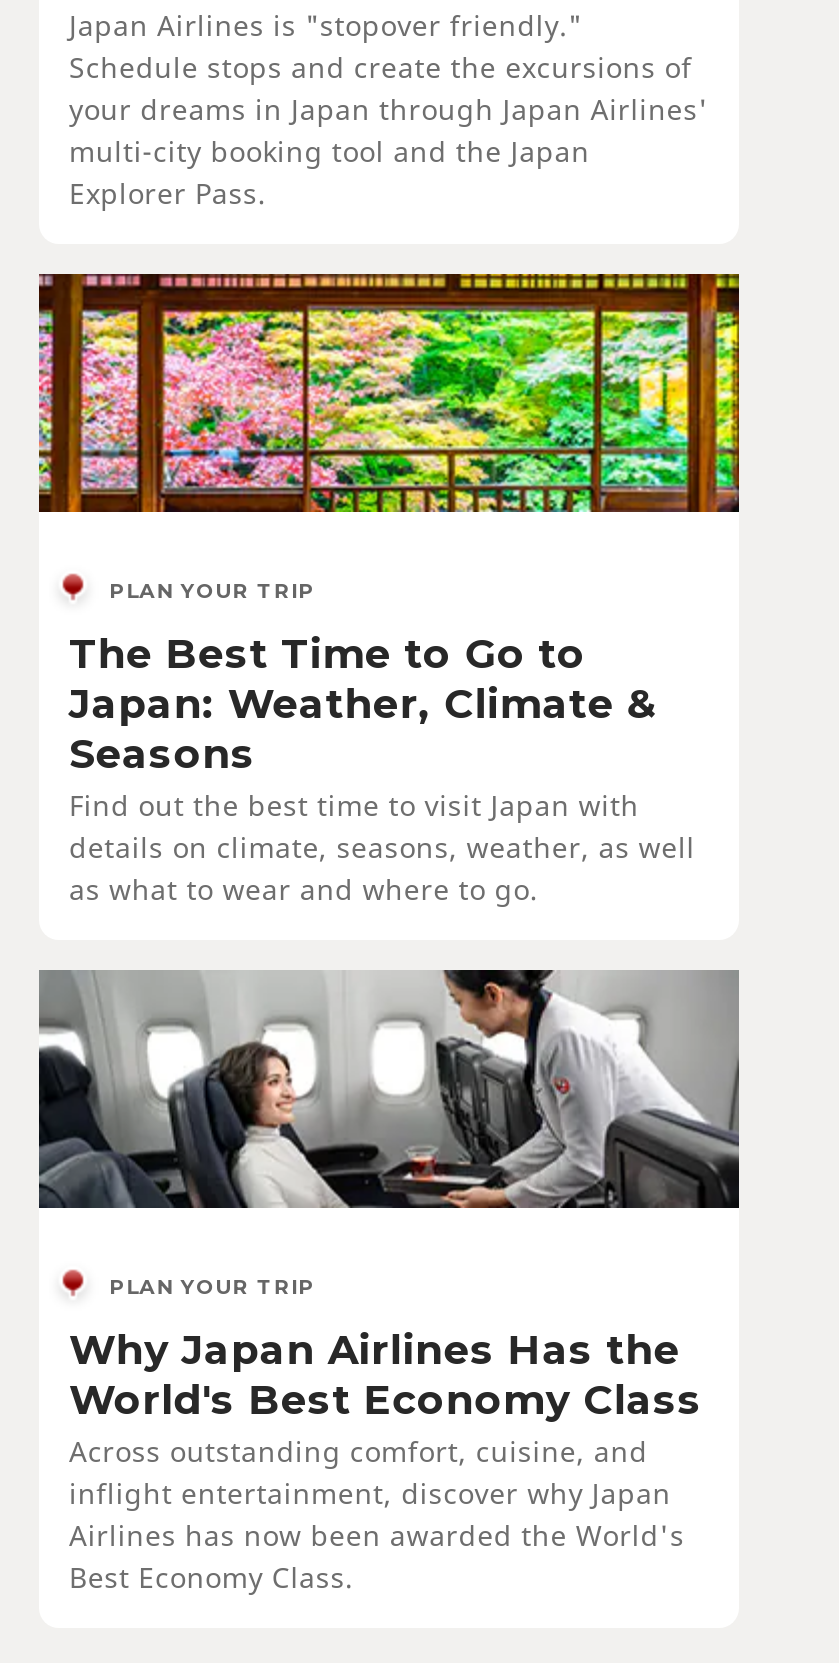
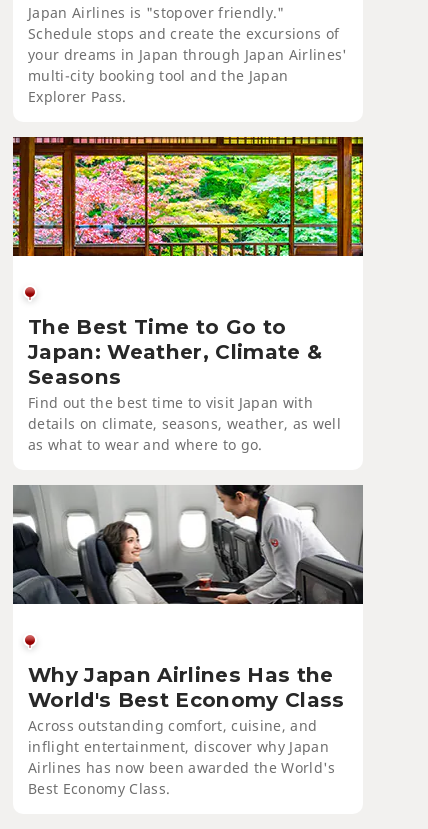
[109,578,315,604] PLAN YOUR TRIP -> none
[109,1274,315,1300] PLAN YOUR TRIP -> none

